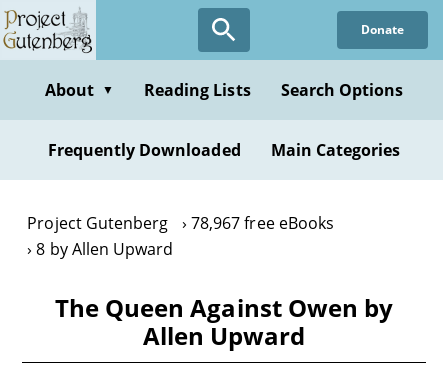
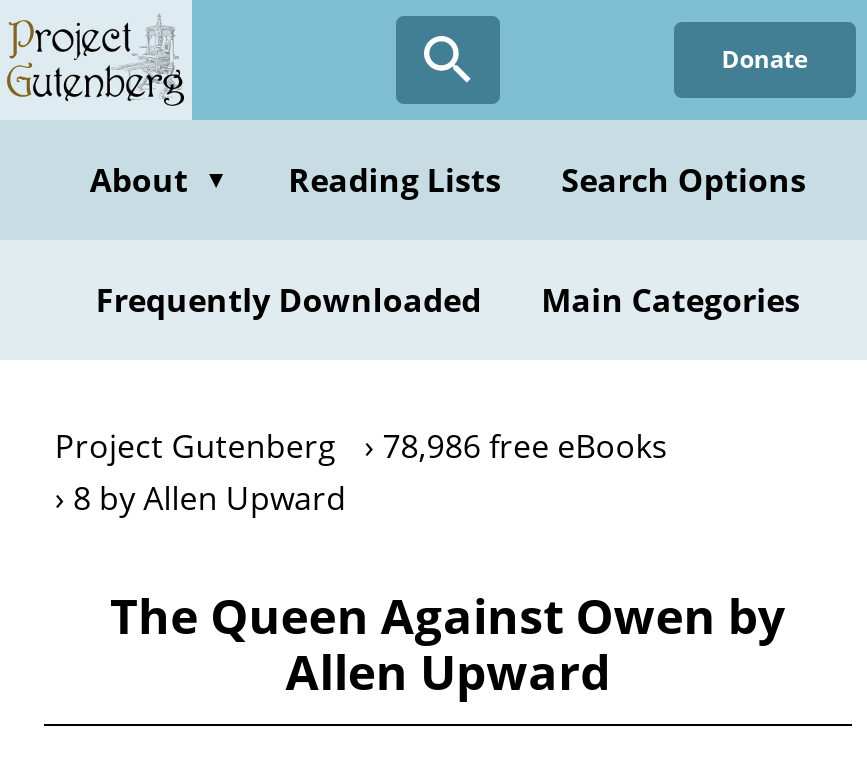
[27,212,334,234] Project Gutenberg 78,967 free eBooks -> [55,424,668,468] Project Gutenberg 78,986 free eBooks

